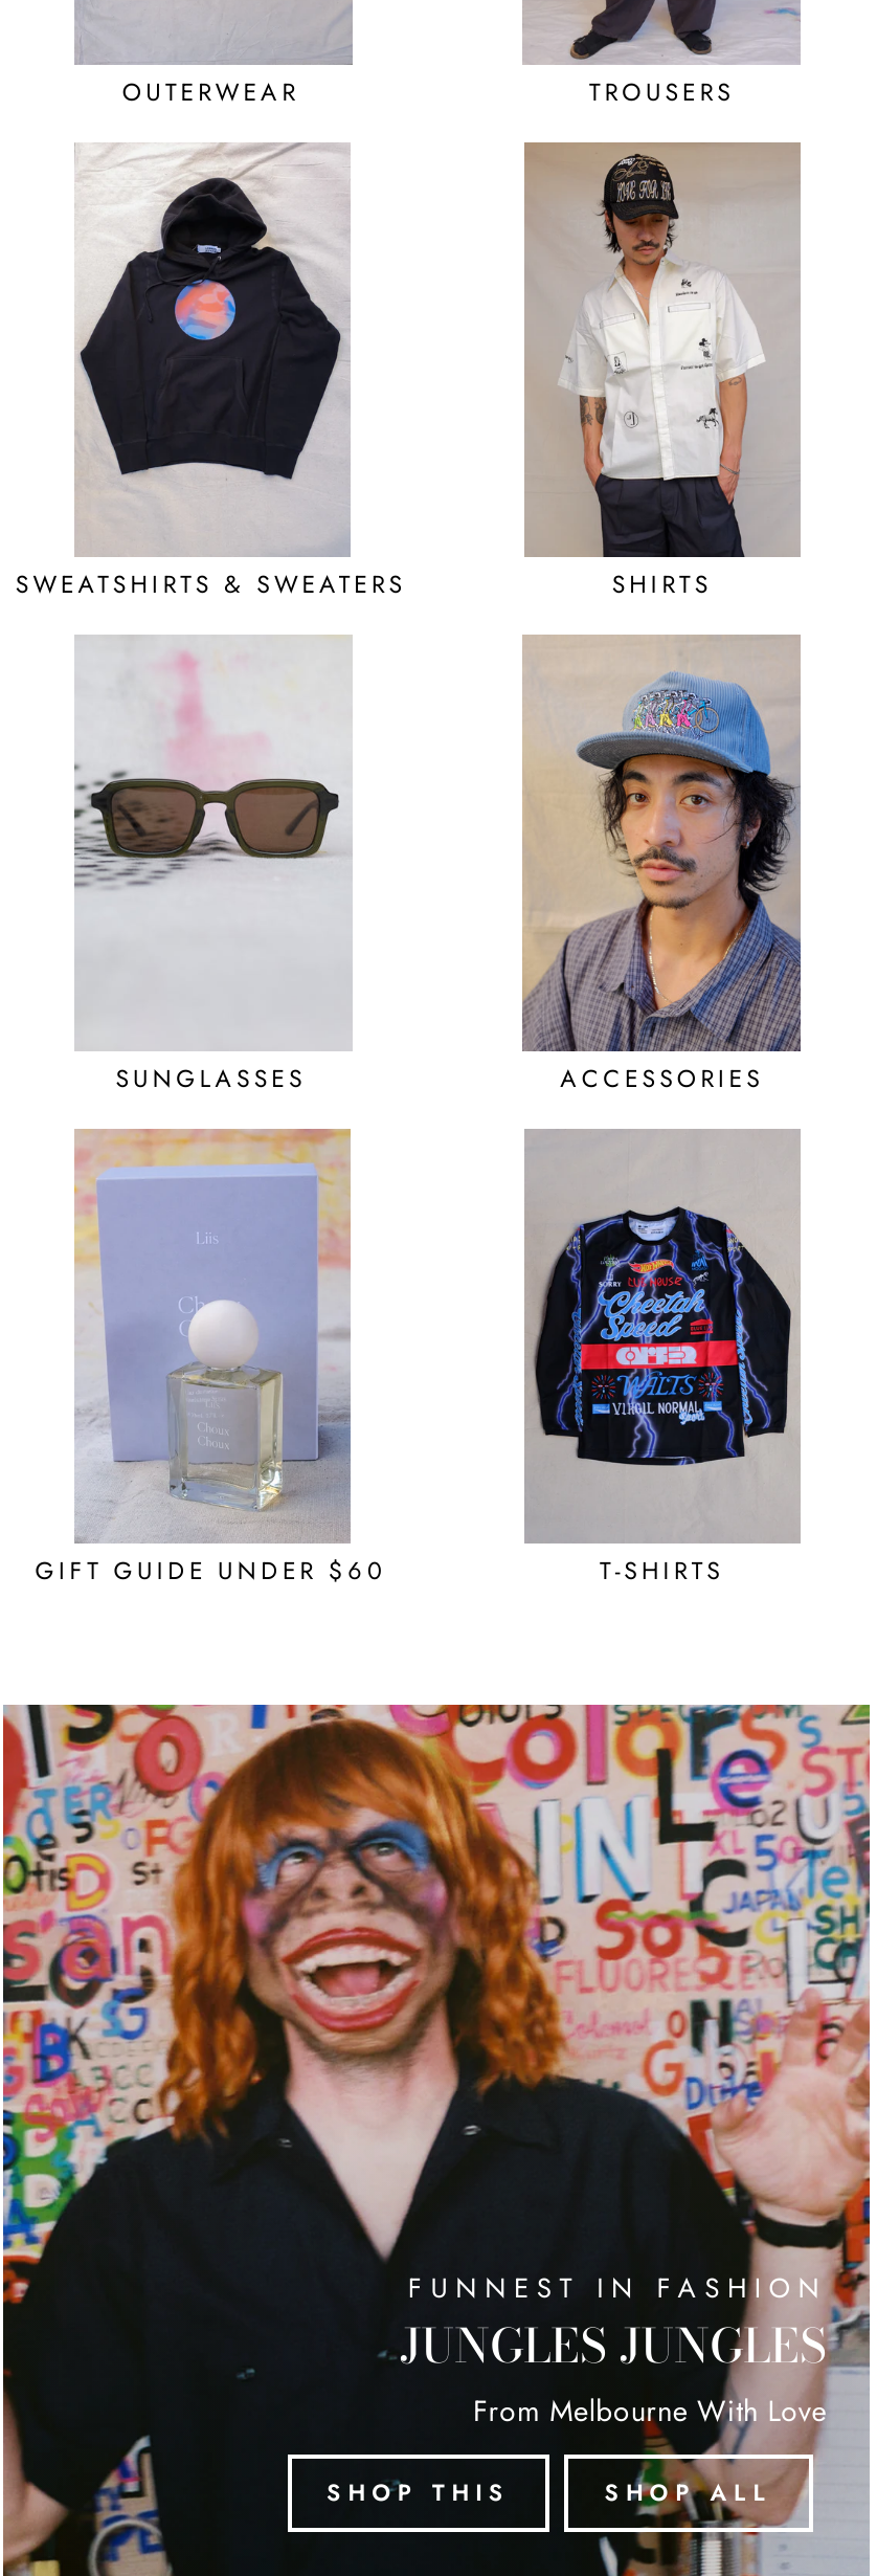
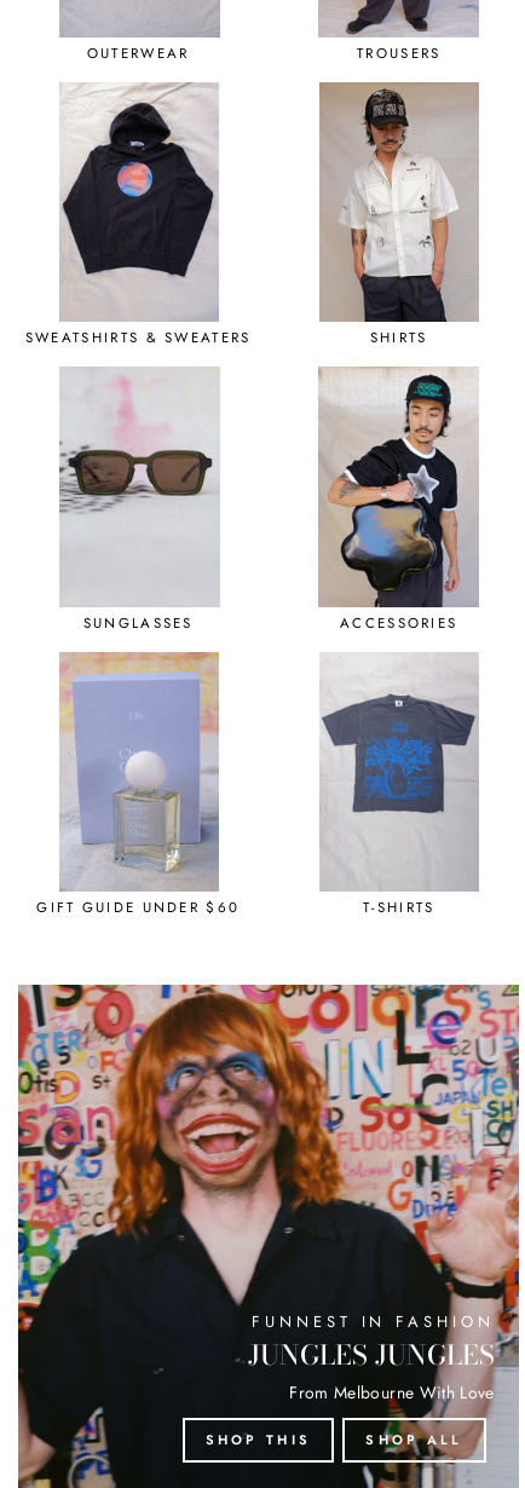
[524,637,801,1053] [image] -> [321,369,478,607] [image]
[524,1129,792,1523] [image] -> [321,653,475,882] [image]

